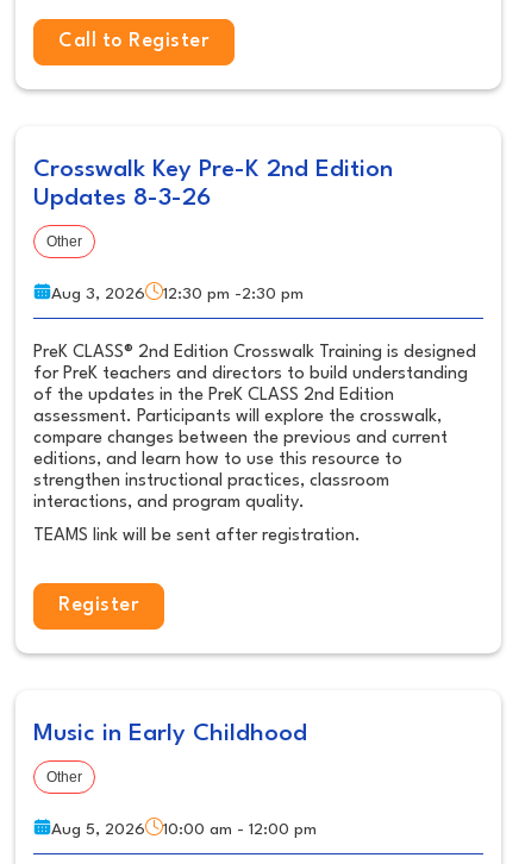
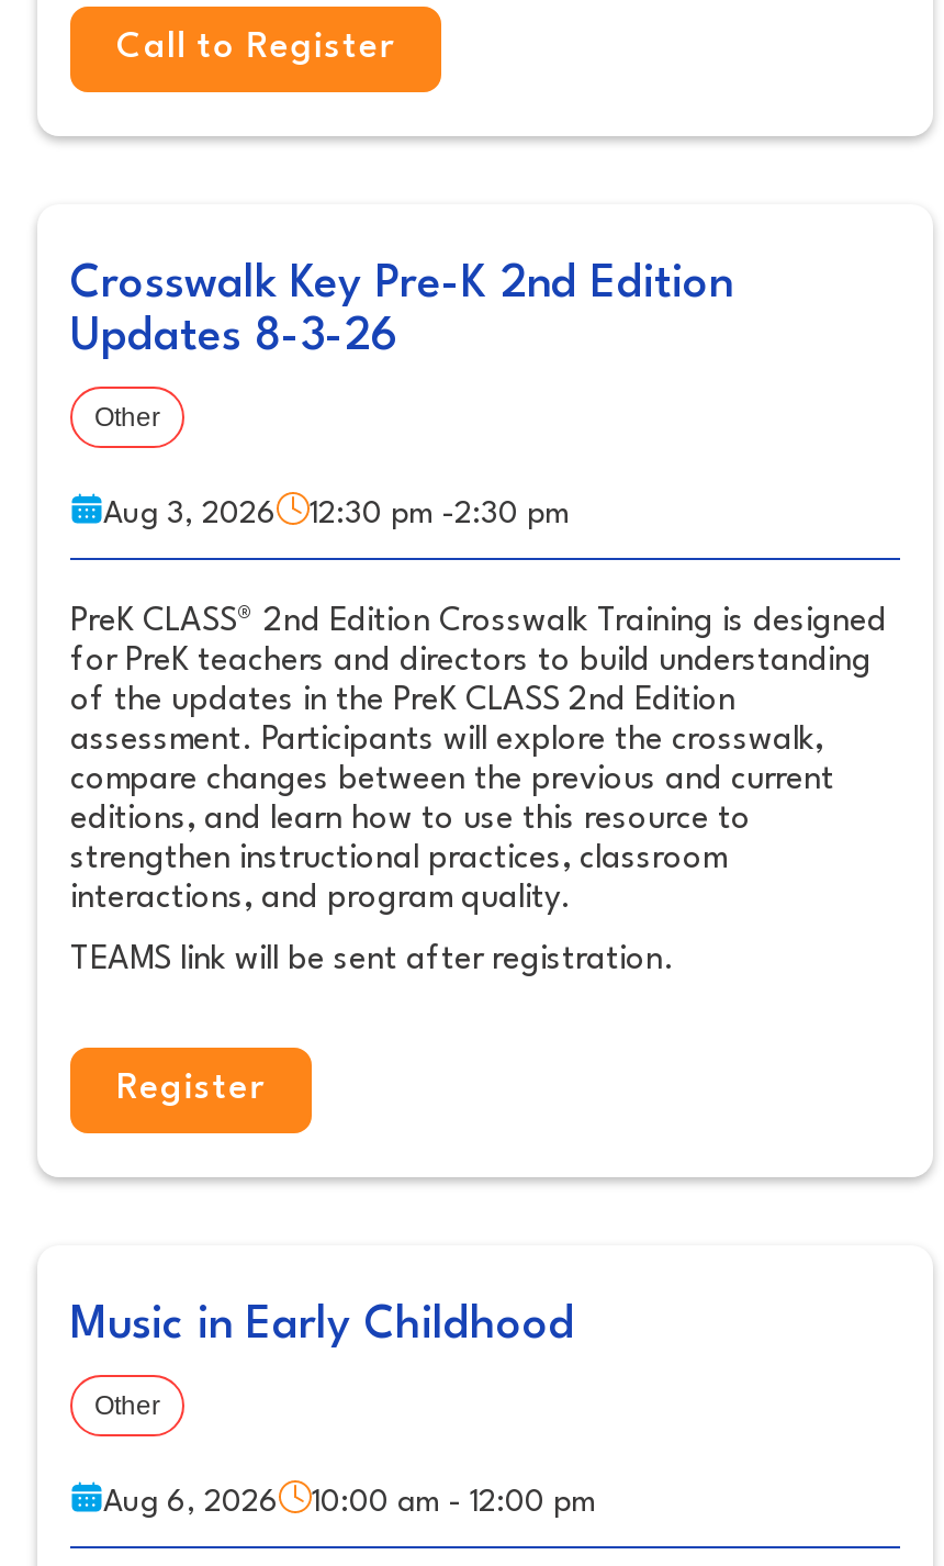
[51,821,317,837] Aug 5, 2026 10:00 am - 12:00 pm -> [103,1488,595,1519] Aug 6, 2026 10:00 am - 12:00 pm

